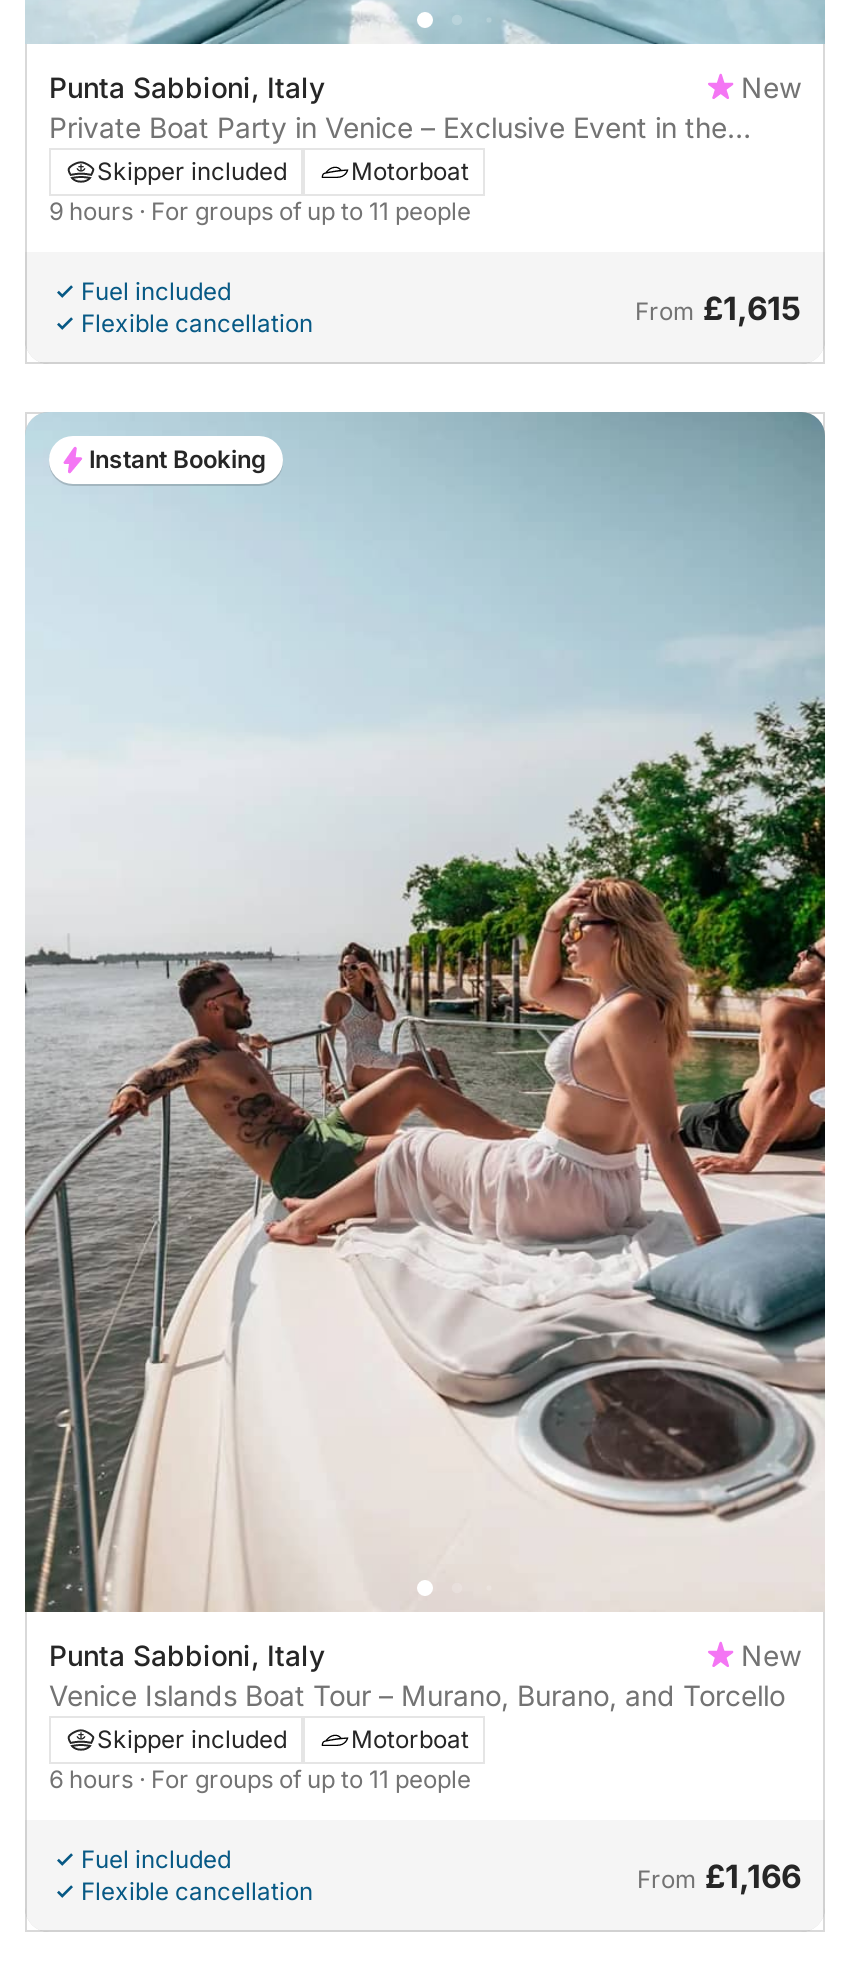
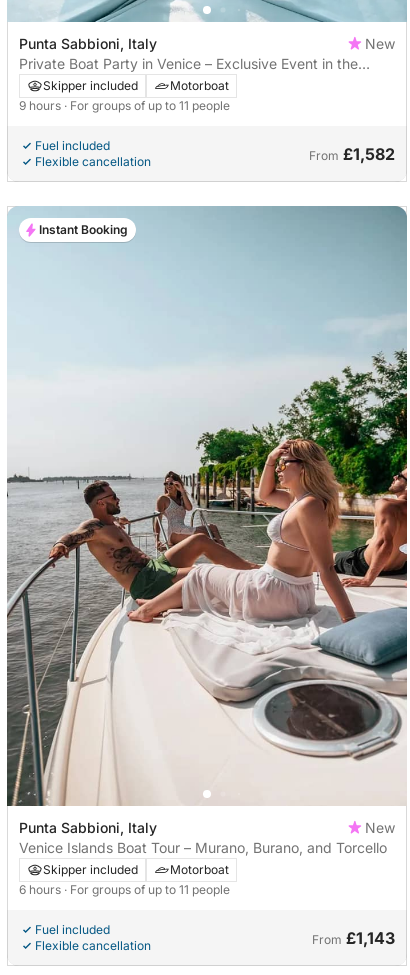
[635,288,801,328] From £1,615 -> [309,144,395,164] From £1,582
[637,1856,801,1896] From £1,166 -> [312,928,395,948] From £1,143

